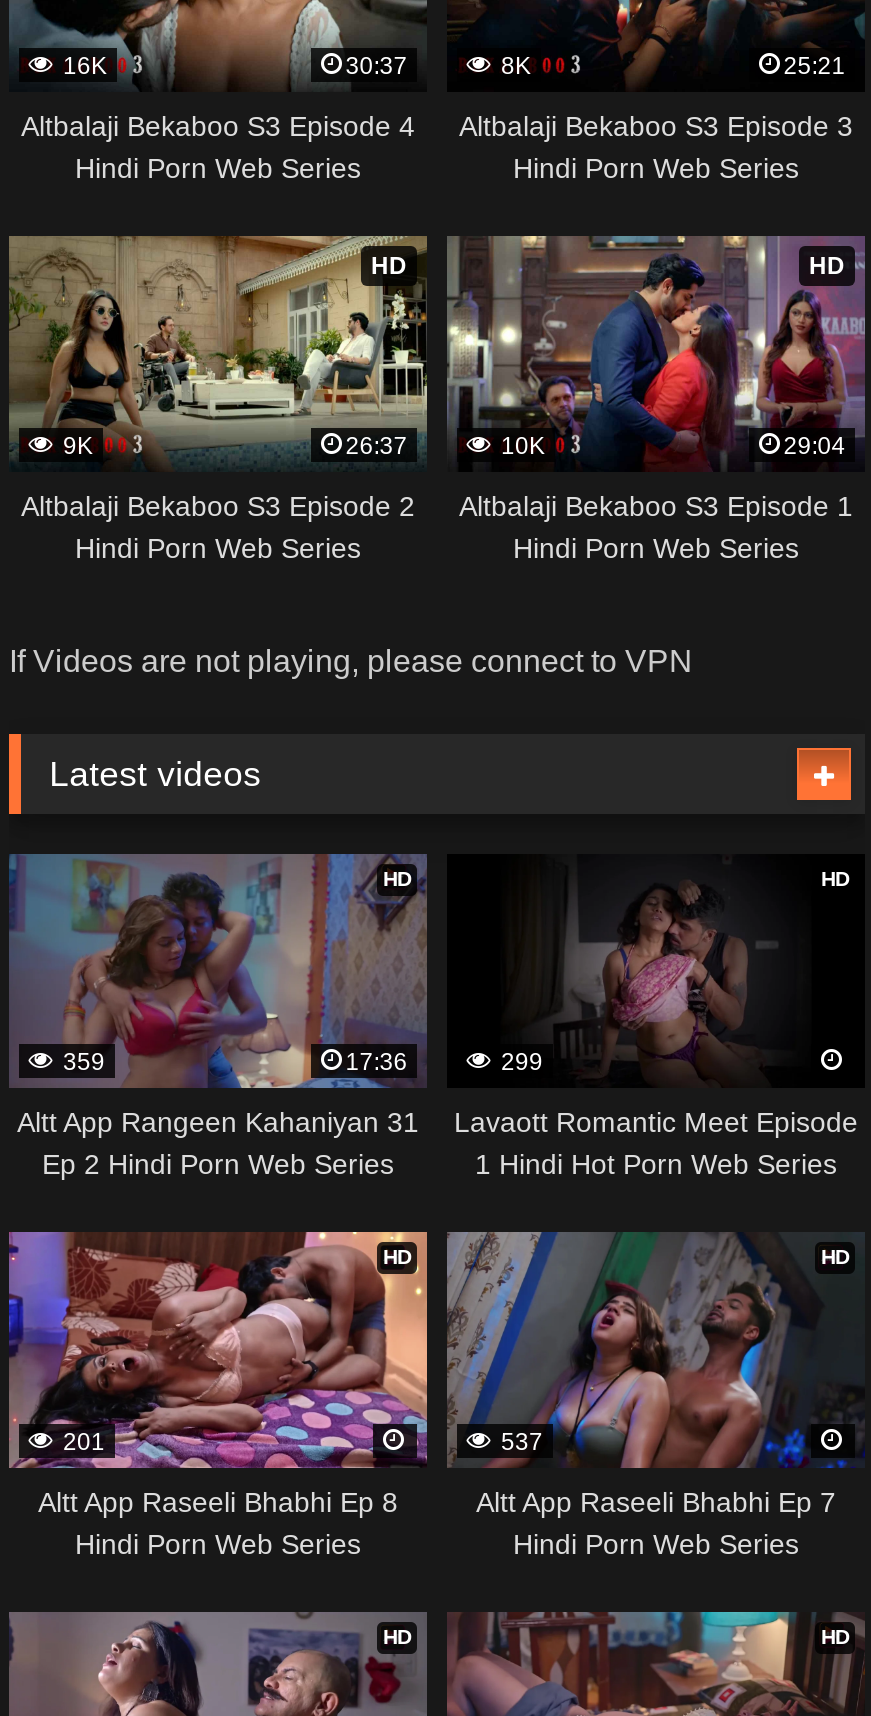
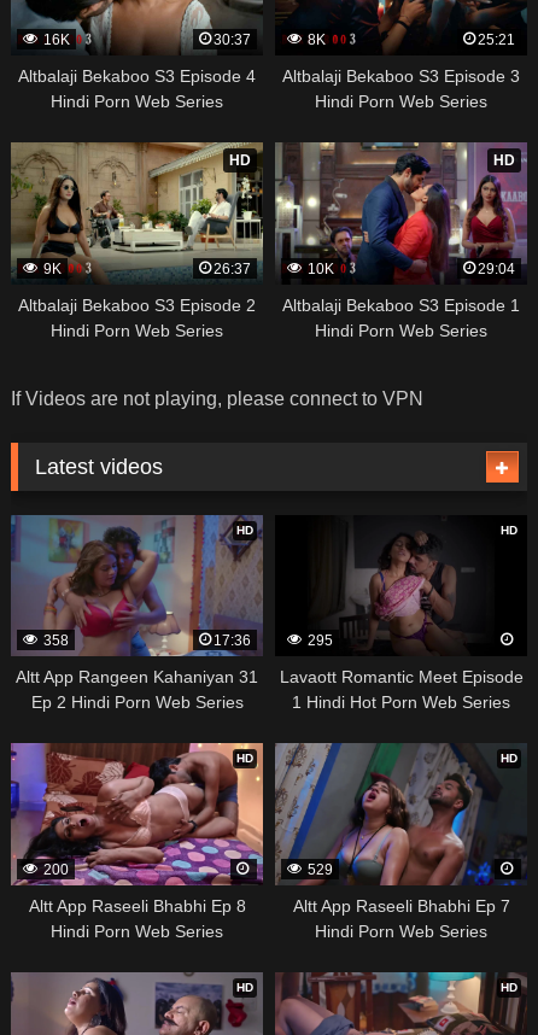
[57,1048,105,1076] 359 -> [40,632,69,649] 358
[495,1048,543,1076] 299 -> [304,632,333,649] 295
[57,1427,105,1455] 201 -> [40,861,69,878] 200
[495,1427,543,1455] 537 -> [304,861,333,878] 529

